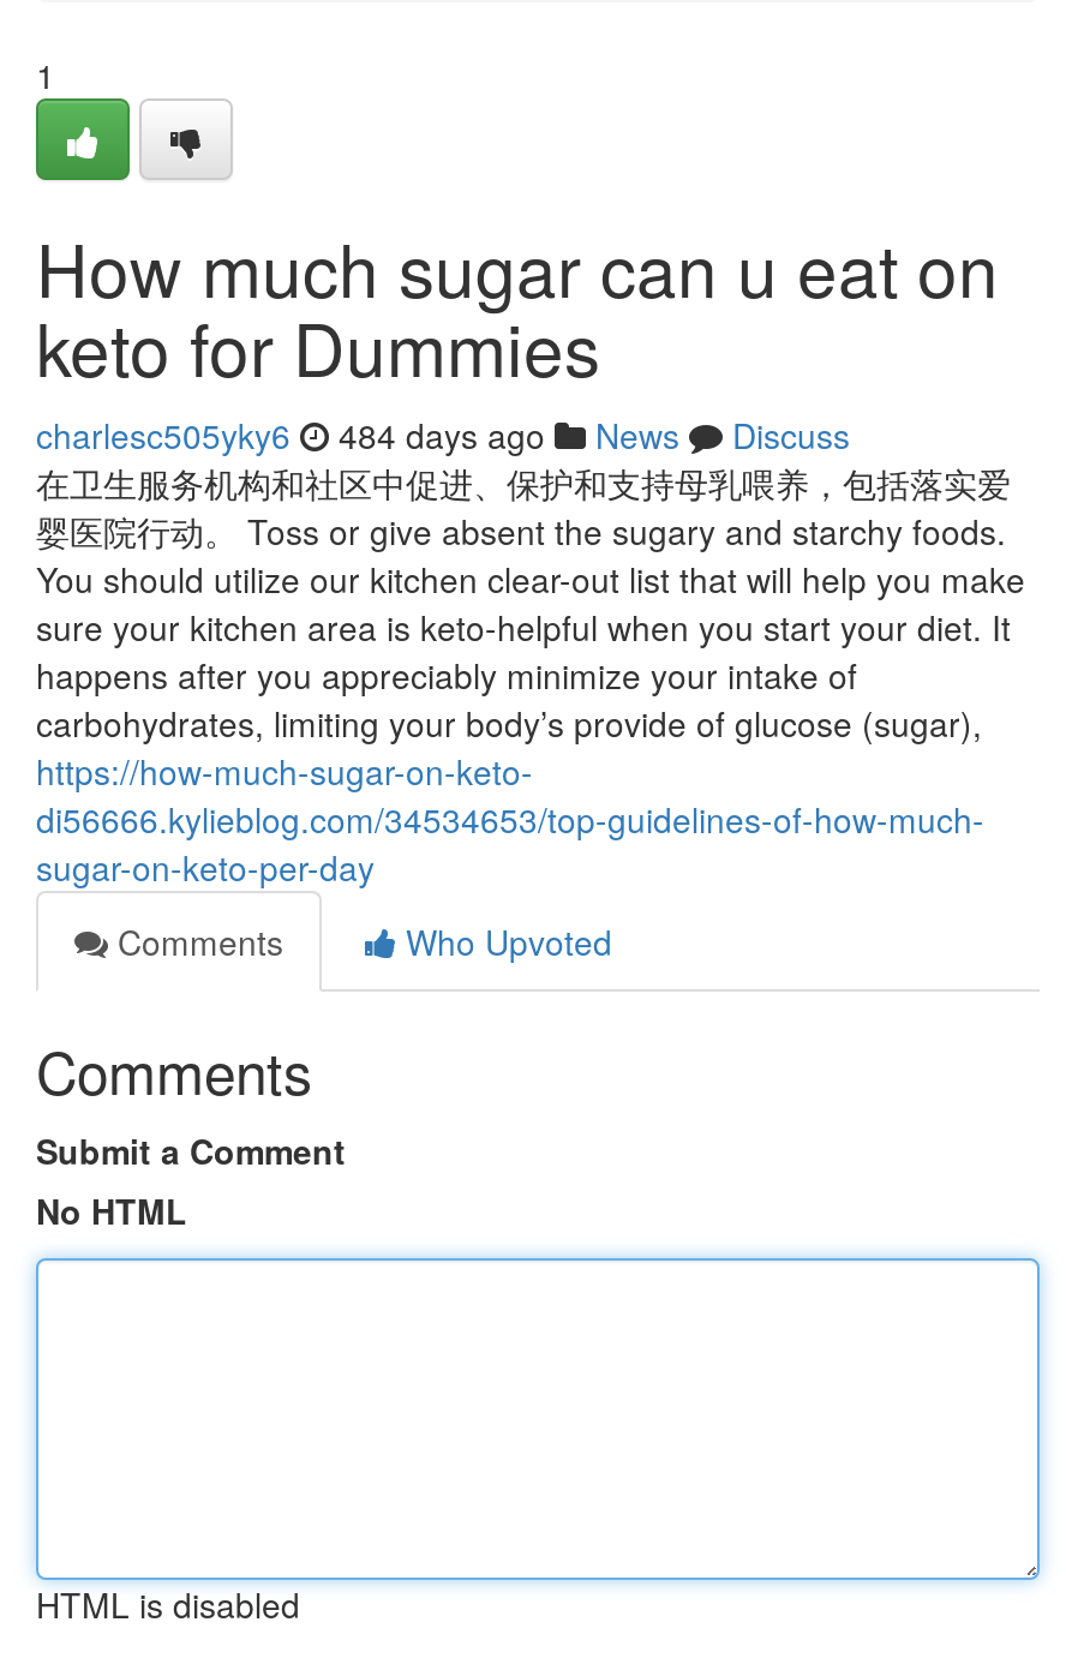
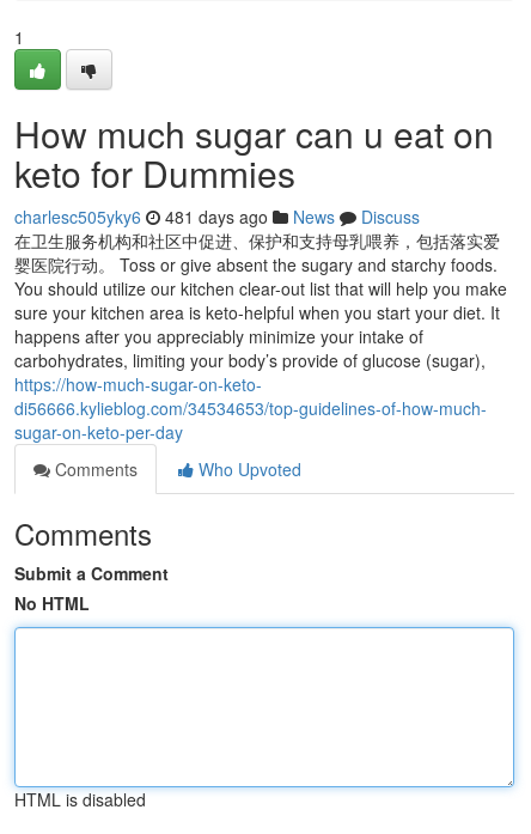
[36,411,850,459] charlesc505yky6 484 days ago News Discuss -> [14,205,420,229] charlesc505yky6 481 days ago News Discuss

